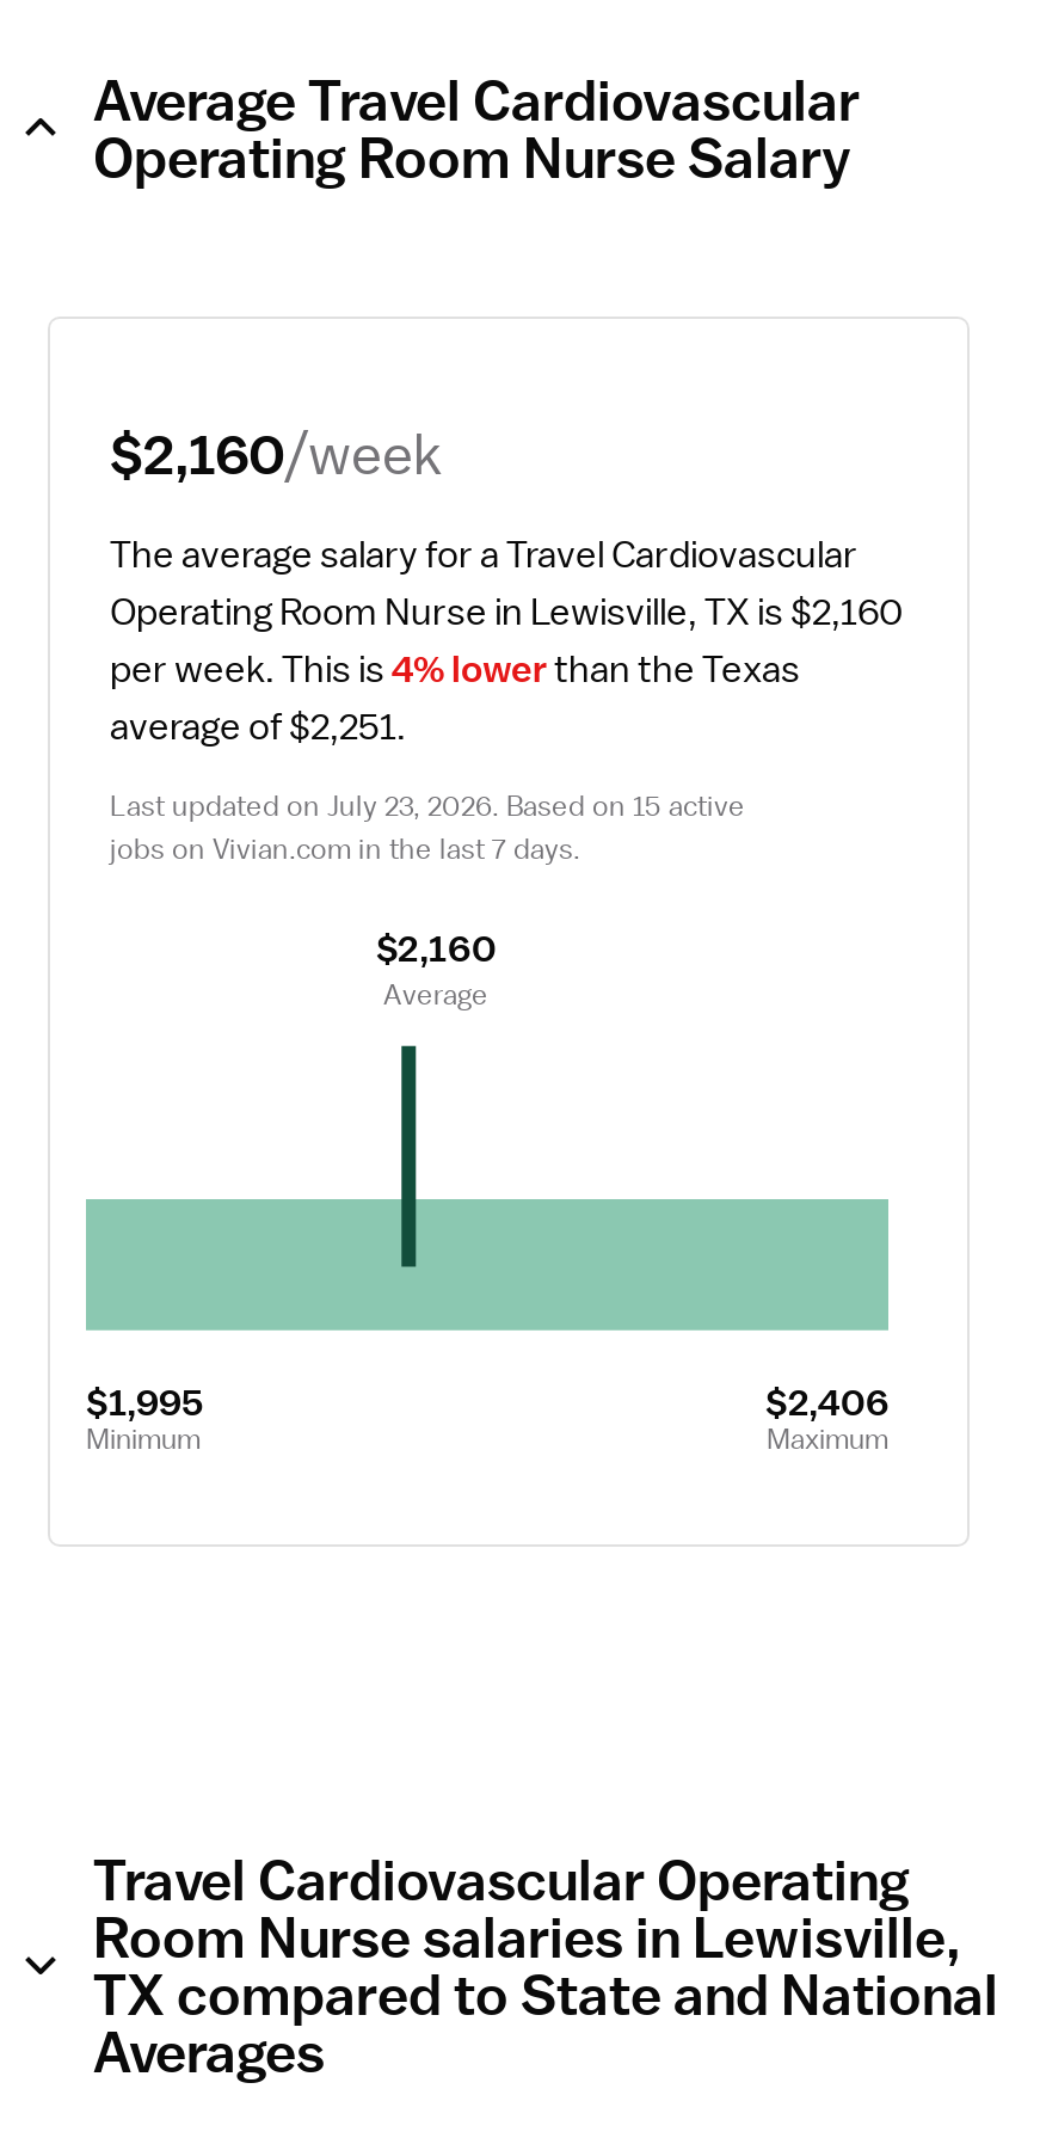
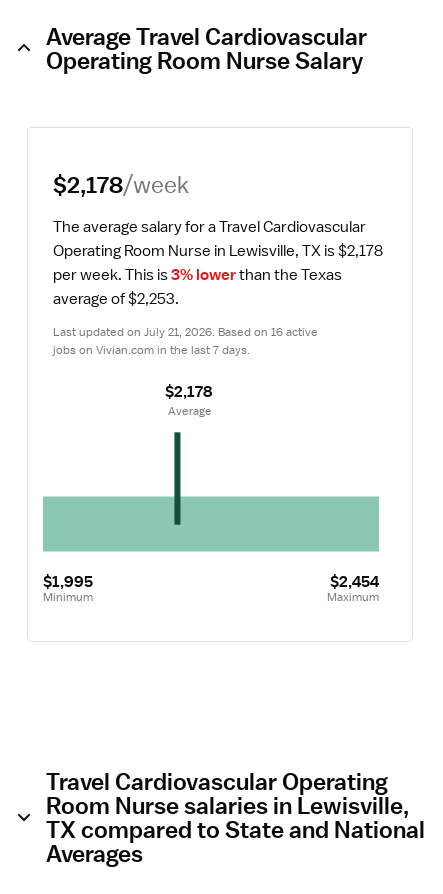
[110,419,442,486] $2,160/week -> [53,170,189,198] $2,178/week
[110,589,903,637] Operating Room Nurse in Lewisville, TX is $2,160 -> [53,241,383,261] Operating Room Nurse in Lewisville, TX is $2,178
[110,646,800,694] per week. This is 4% lowerthan the Texas -> [53,265,342,285] per week. This is 3% lowerthan the Texas
[110,704,406,751] average of $2,251. -> [53,289,179,309] average of $2,253.
[110,787,745,825] Last updated on July 23, 2026. Based on 15 active -> [53,324,318,340] Last updated on July 21, 2026. Based on 16 active
[376,926,496,973] $2,160 -> [164,382,211,402] $2,178
[764,1378,887,1425] $2,406 -> [330,572,379,592] $2,454

